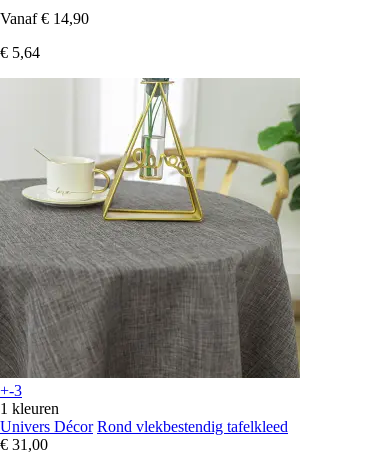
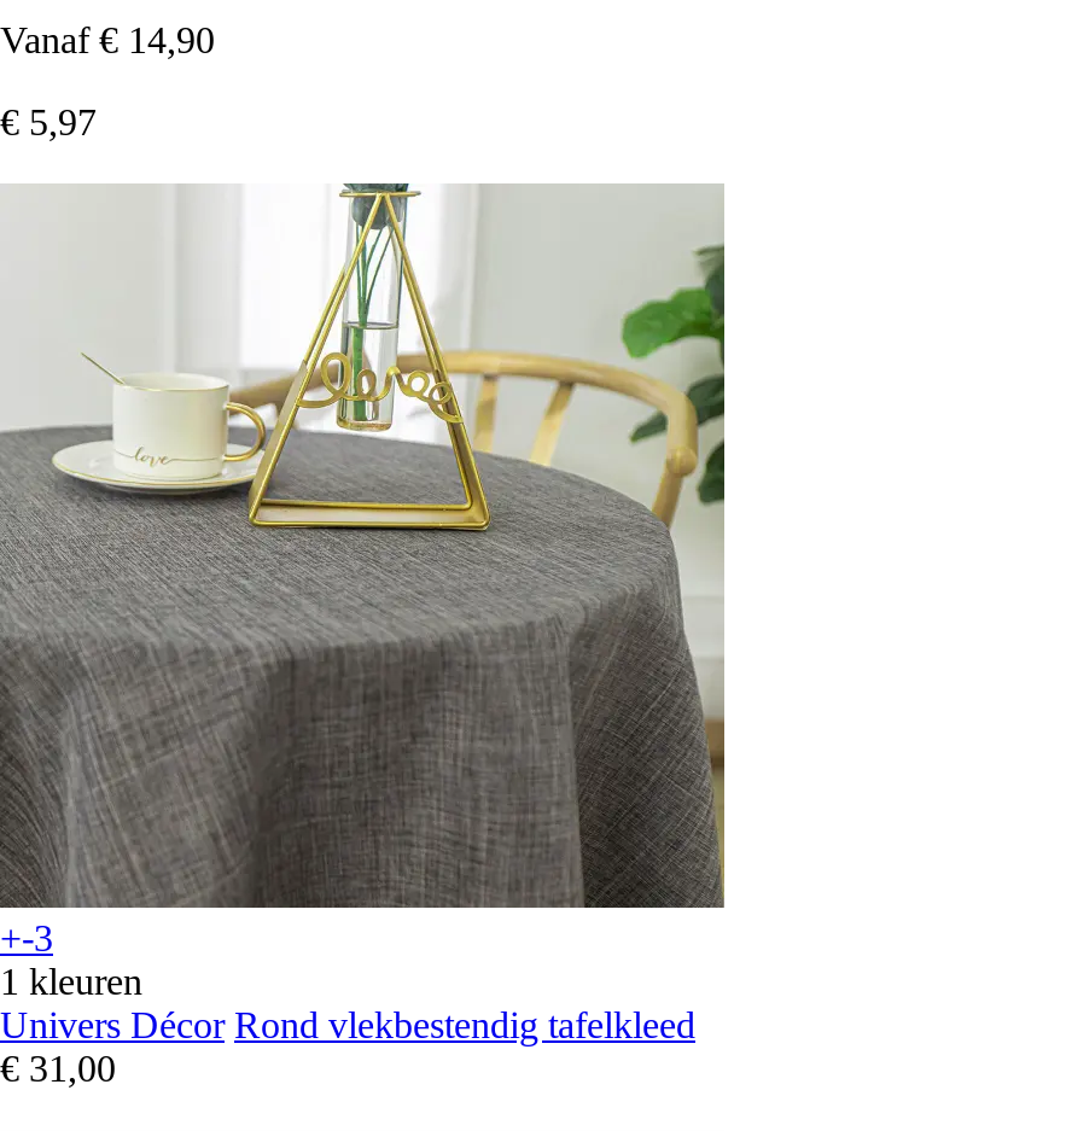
[0,44,40,61] € 5,64 -> [0,100,97,141] € 5,97

